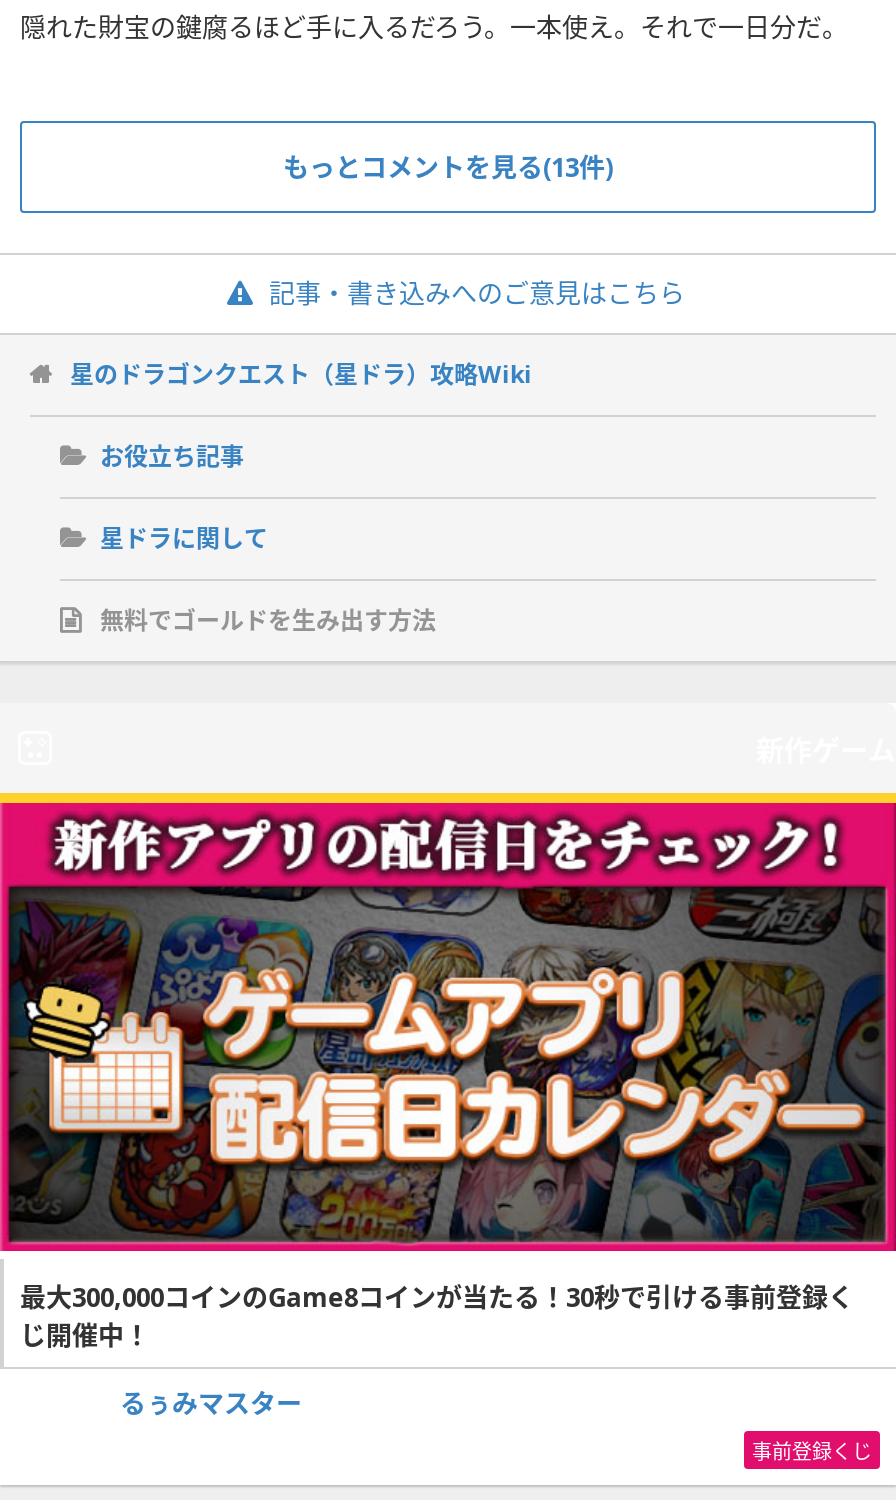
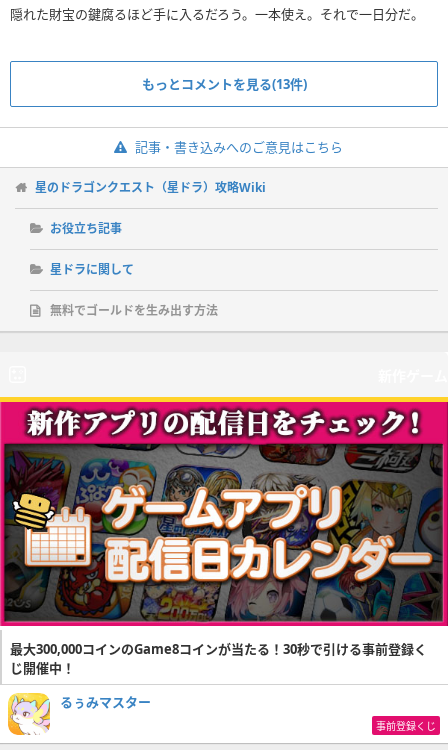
none -> [7,692,51,736] [image]

